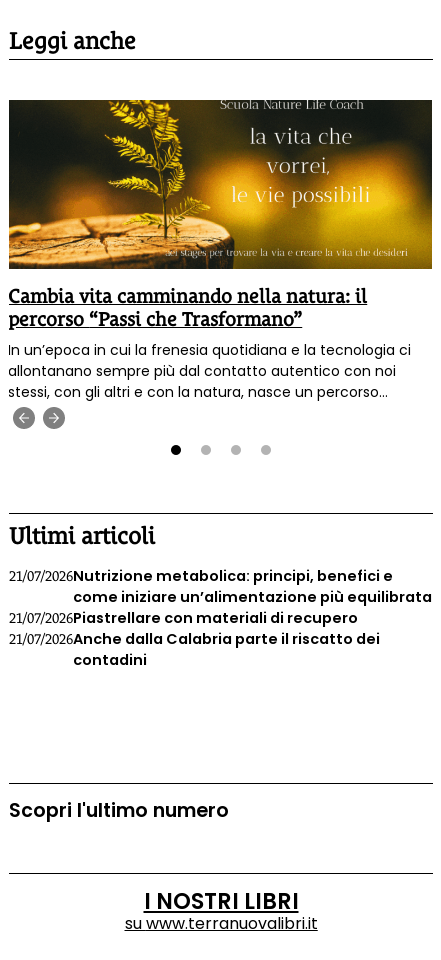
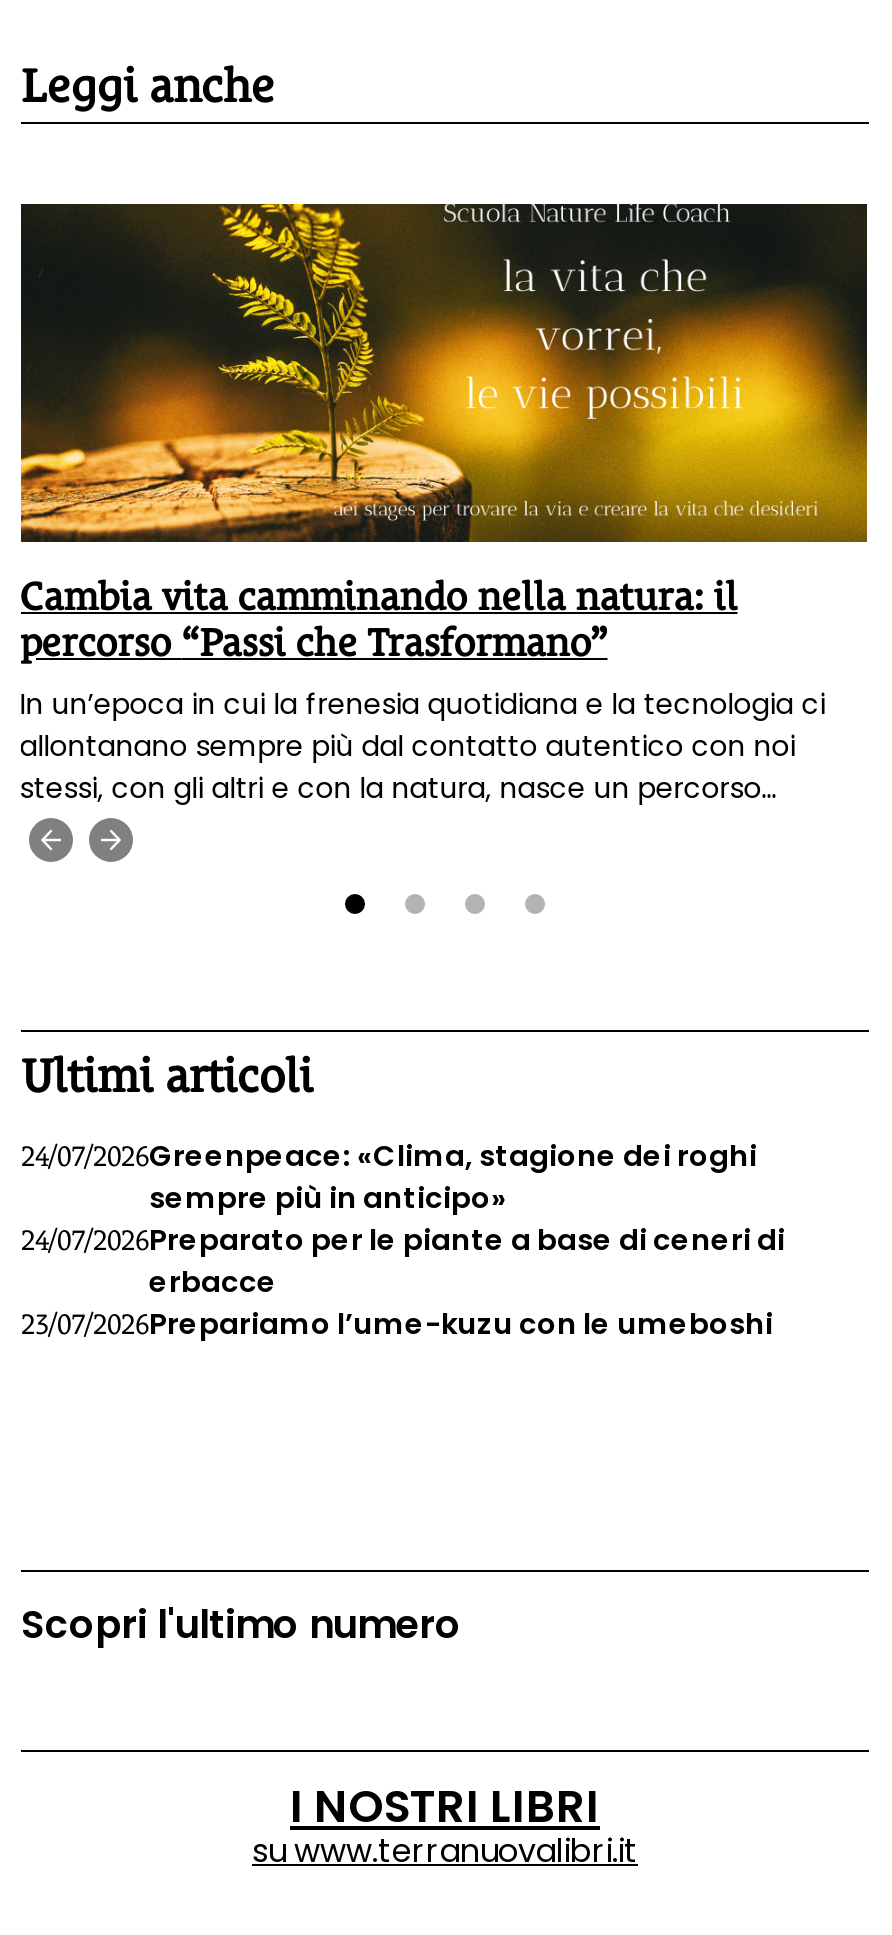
[9,566,432,670] 21/07/2026Nutrizione metabolica: principi, benefici e | come iniziare un’alimentazione più equilibrata | 21/07/2026Piastrellare con materiali di recupero | 21/07/2026Anche dalla Calabria parte il riscatto dei | contadini -> [21,1136,785,1344] 24/07/2026Greenpeace: «Clima, stagione dei roghi | sempre più in anticipo» | 24/07/2026Preparato per le piante a base di ceneri di | erbacce | 23/07/2026Prepariamo l’ume-kuzu con le umeboshi

